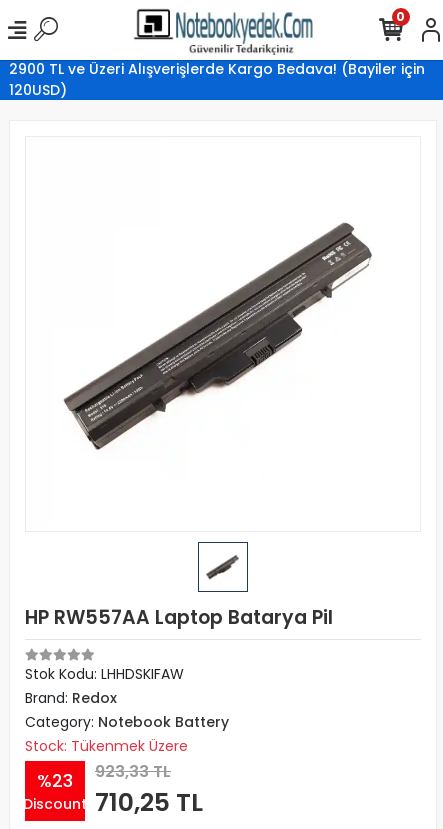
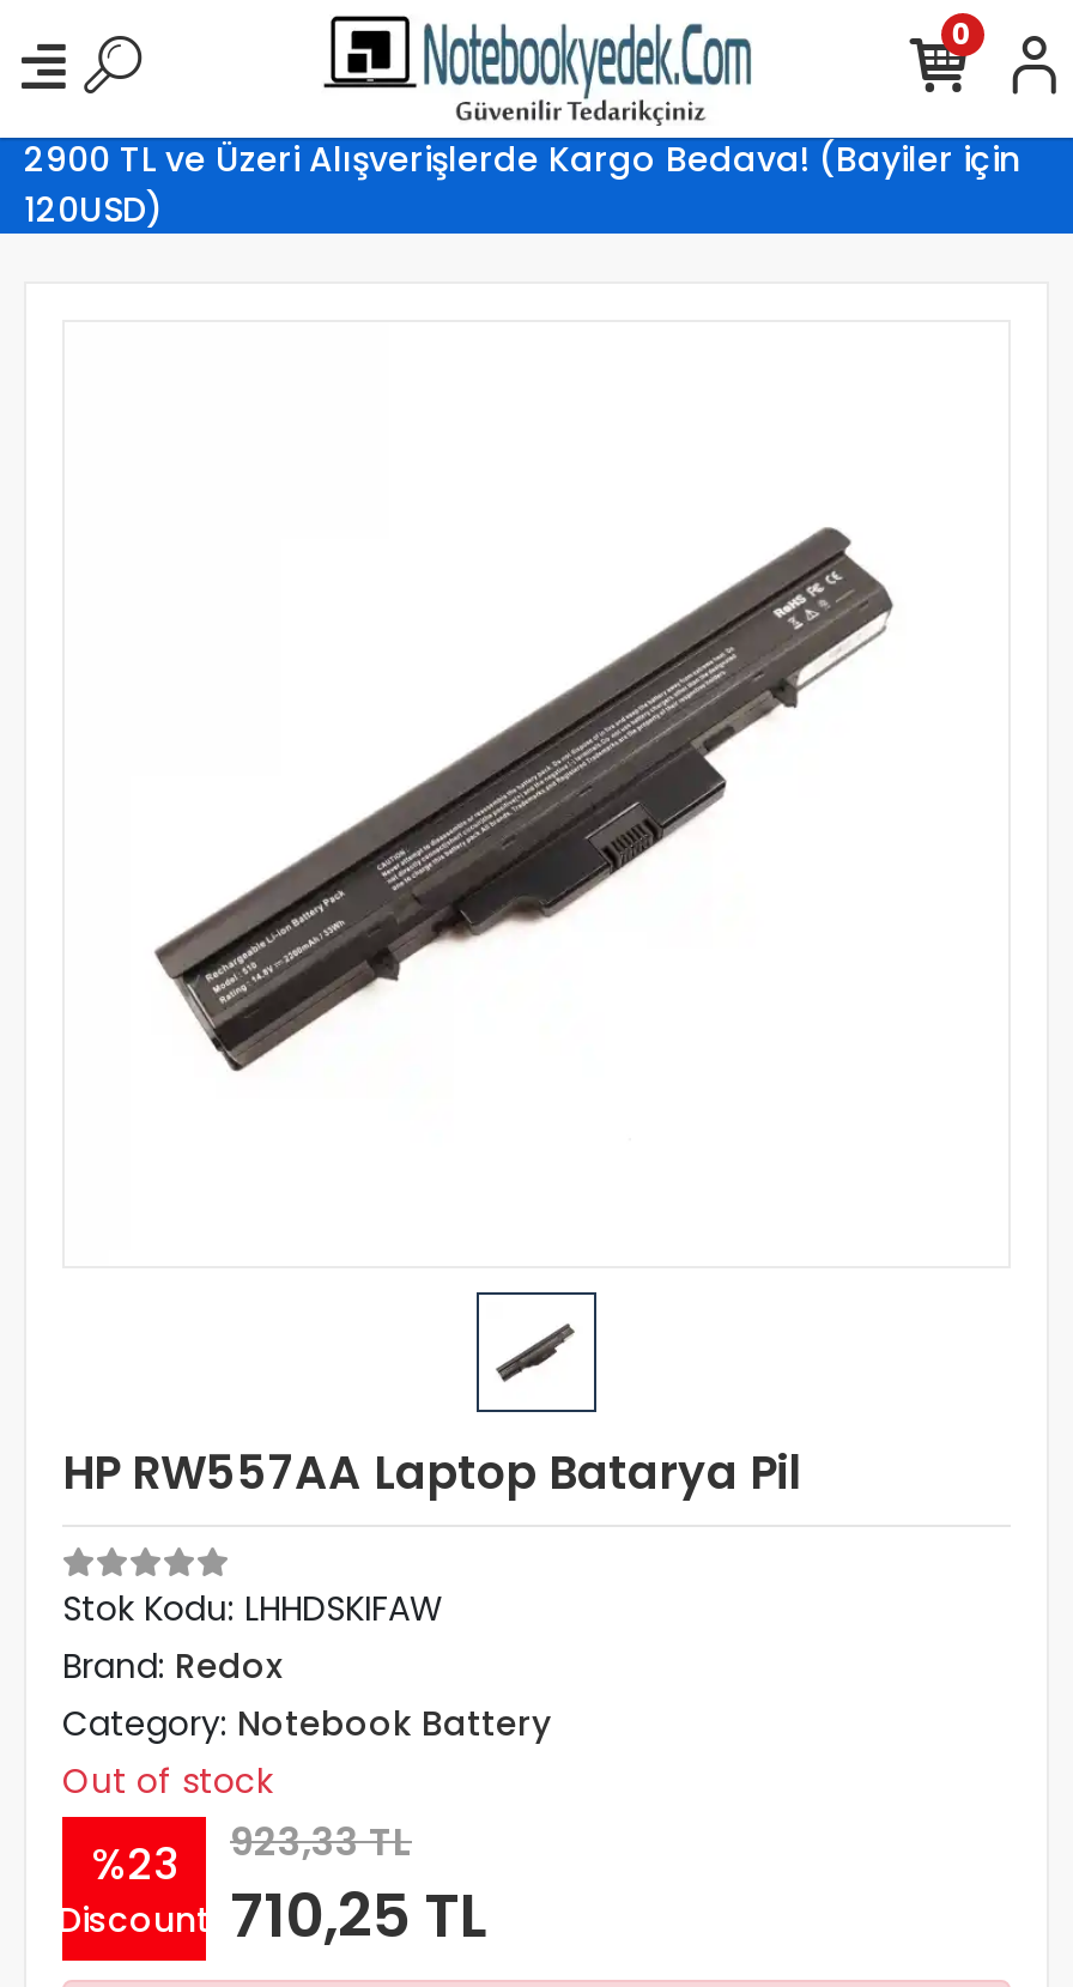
[25,736,188,756] Stock: Tükenmek Üzere -> [62,1757,273,1805] Out of stock

